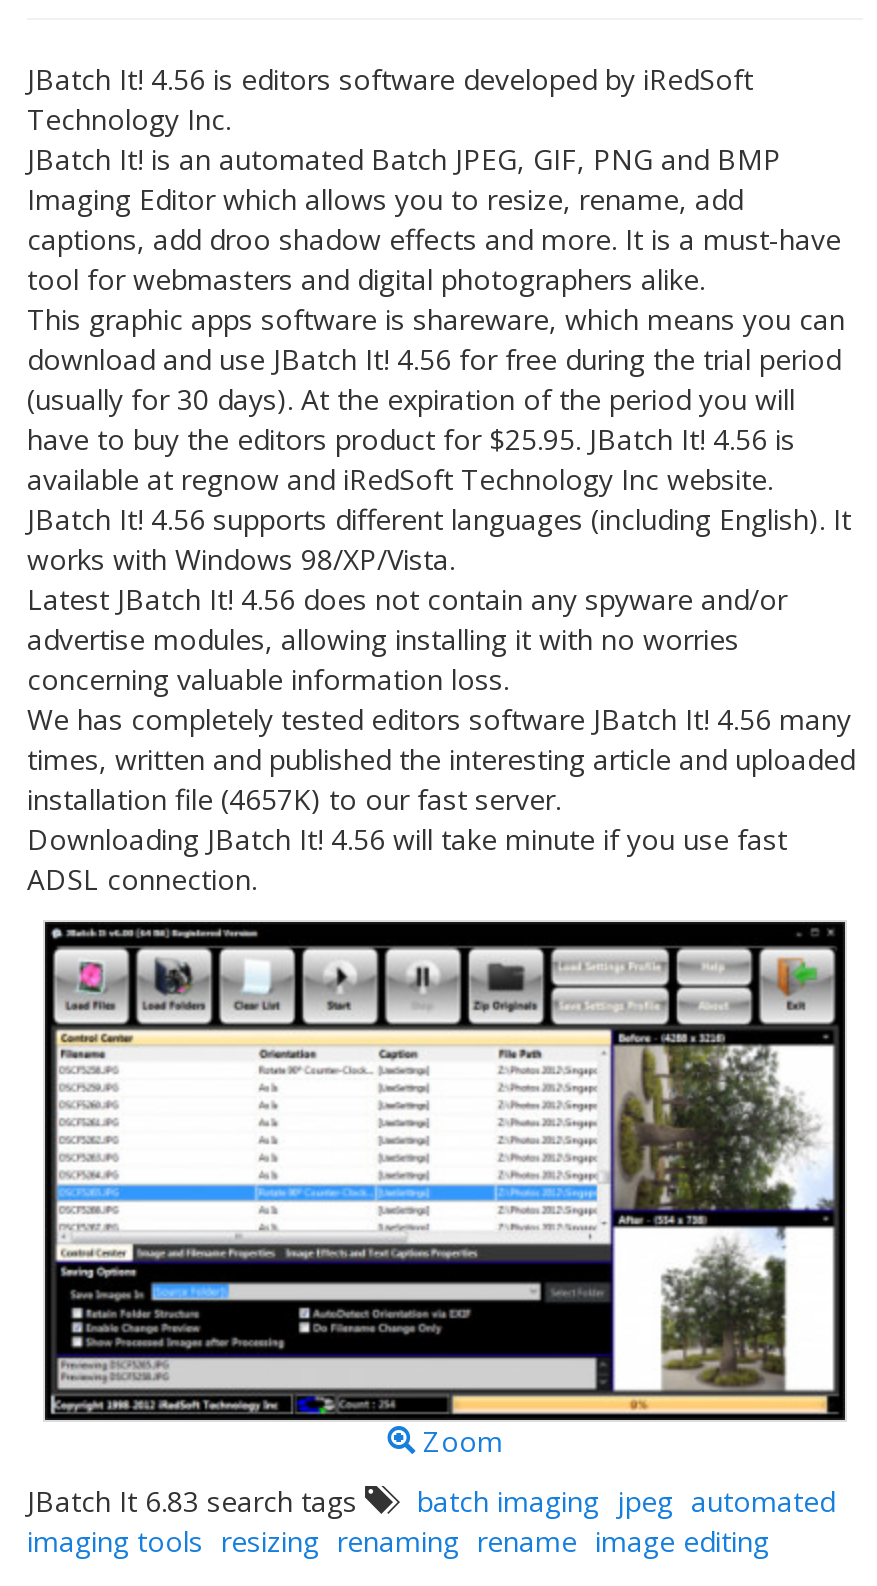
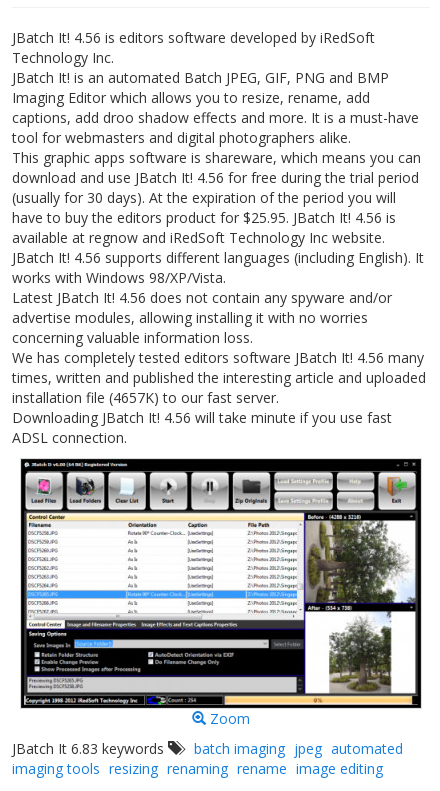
[27,1482,365,1520] JBatch It 6.83 search tags -> [12,739,168,758] JBatch It 6.83 keywords

